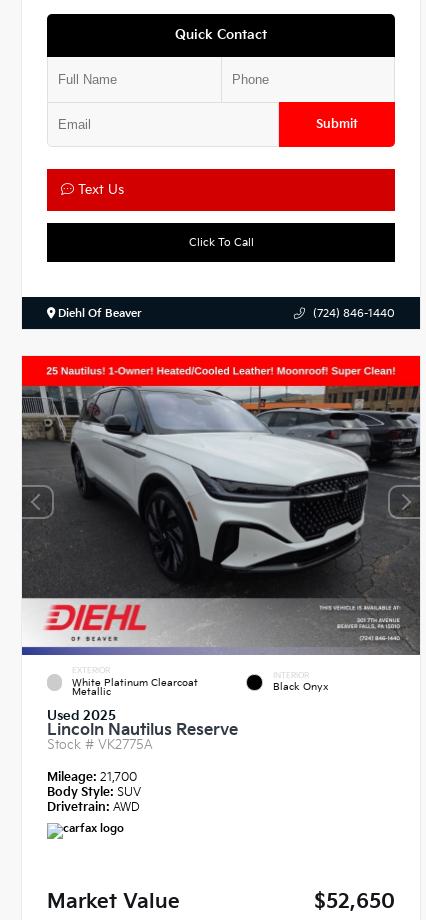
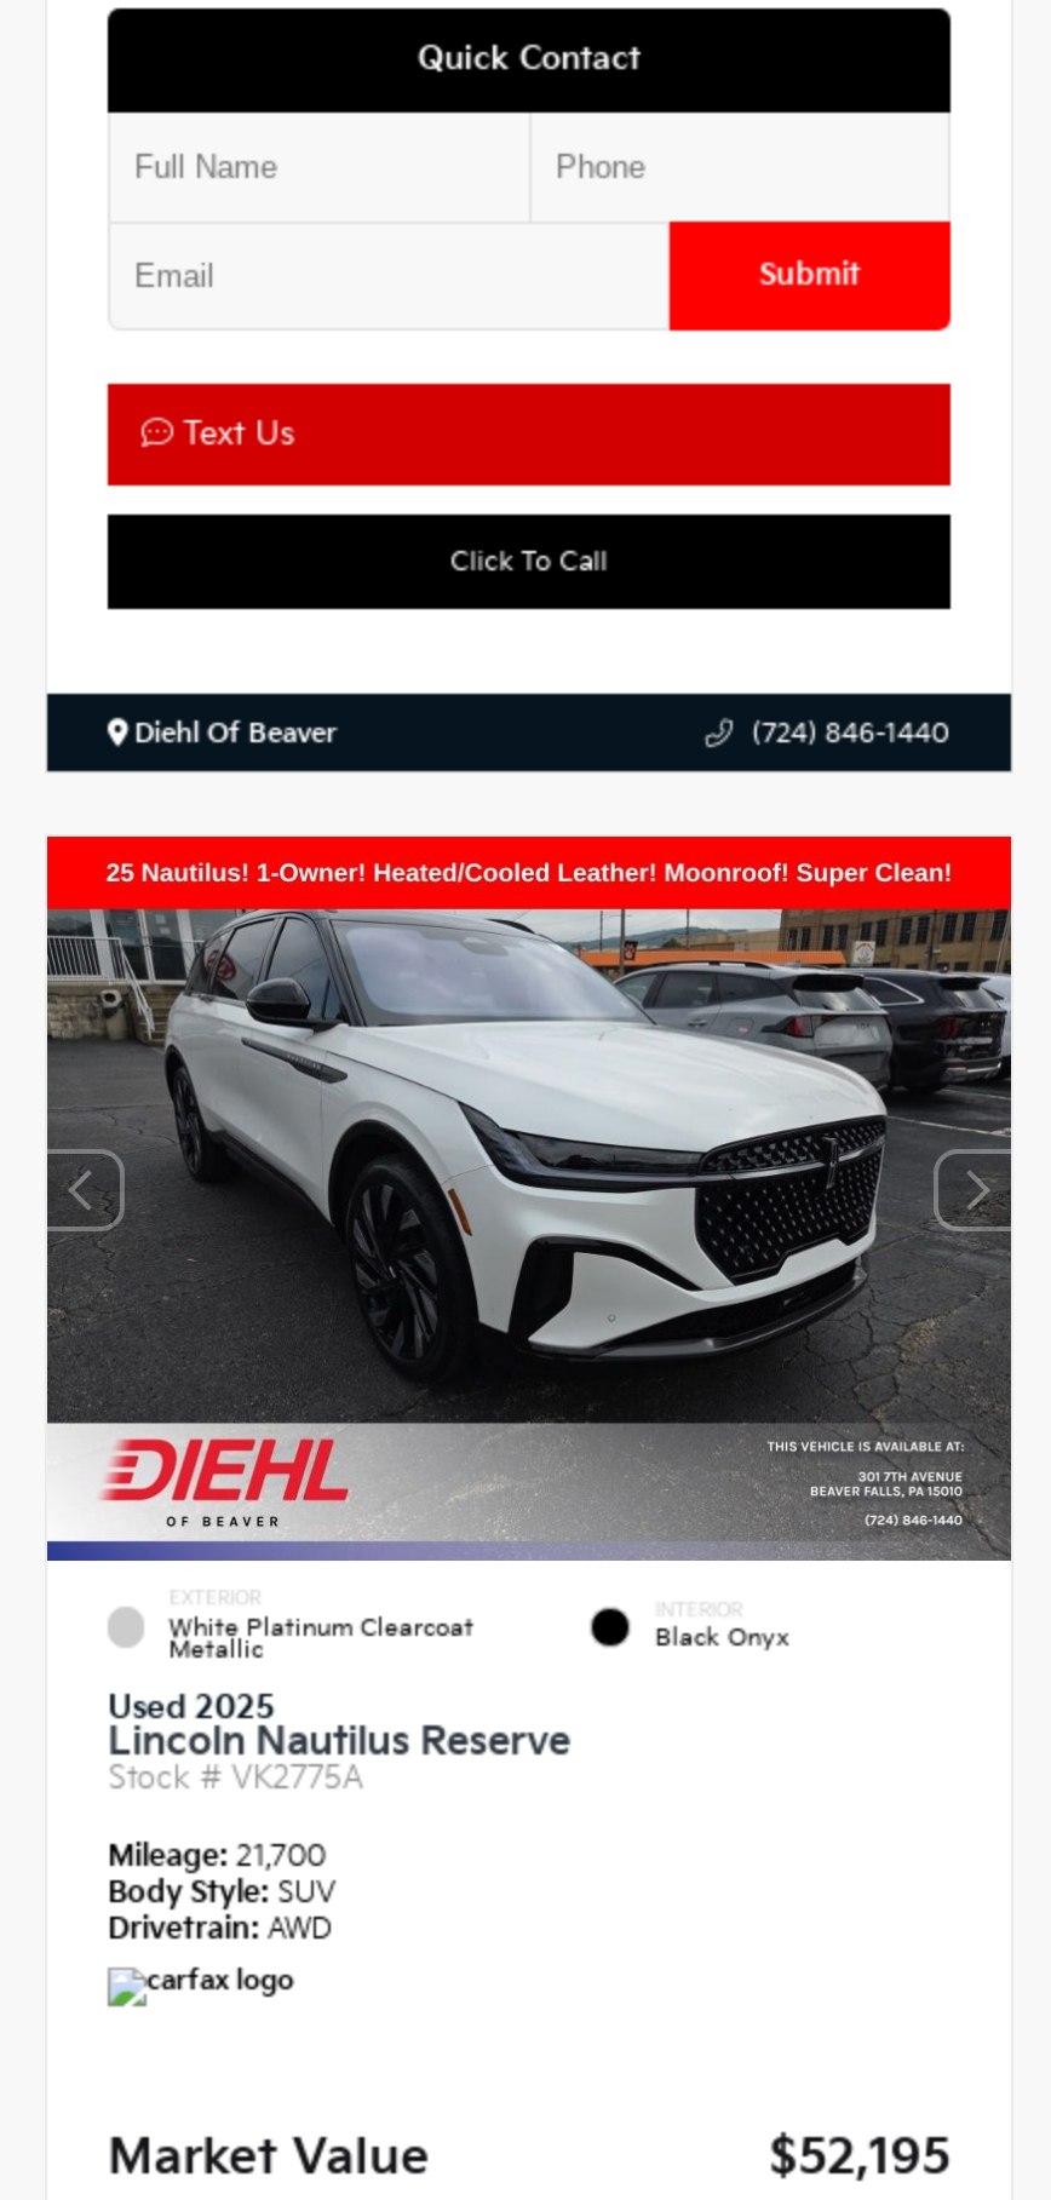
[314,890,395,914] $52,650 -> [769,2130,951,2188] $52,195

